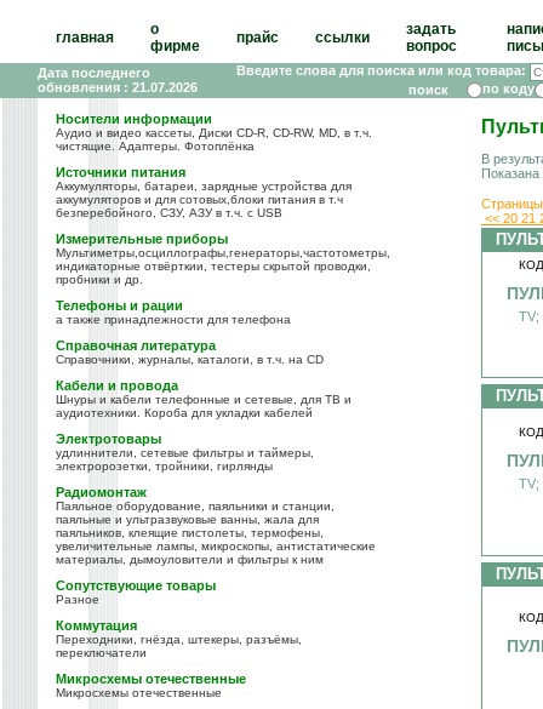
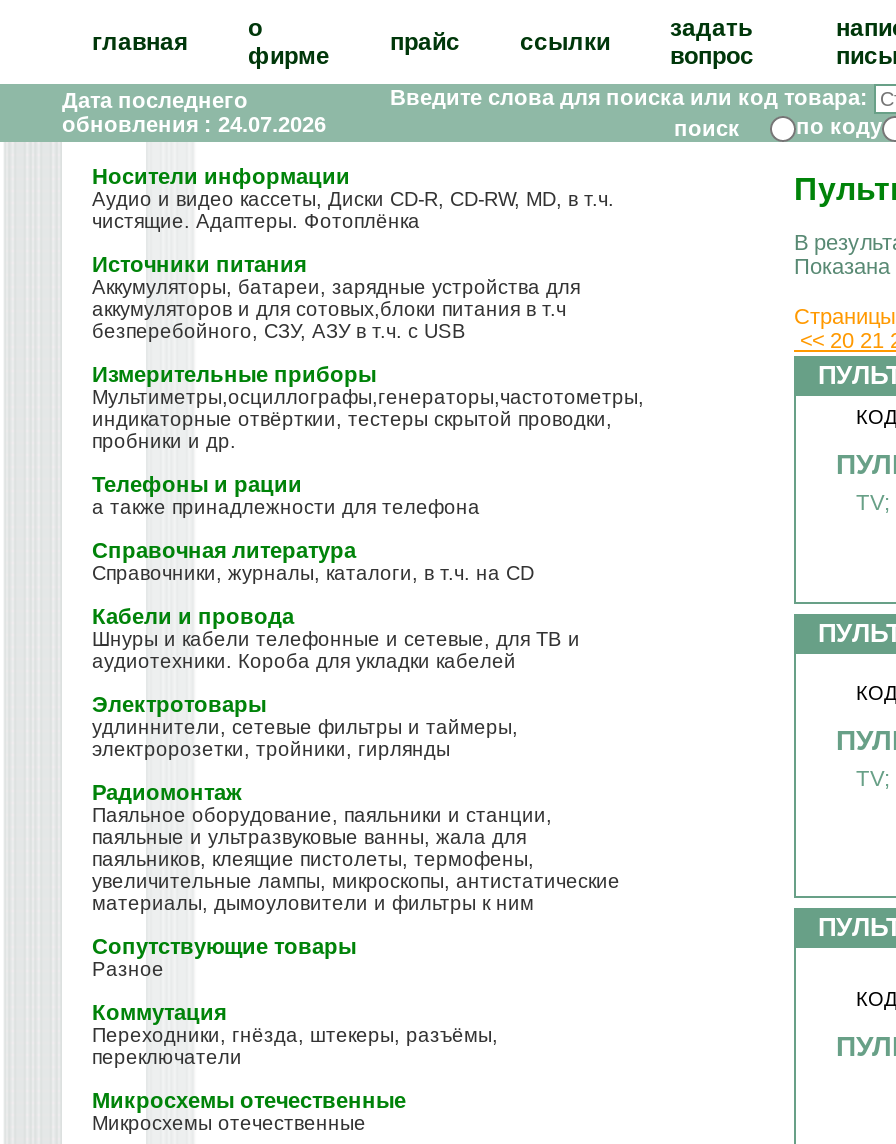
[38,80,198,95] обновления : 21.07.2026 -> [62,112,326,136] обновления : 24.07.2026

